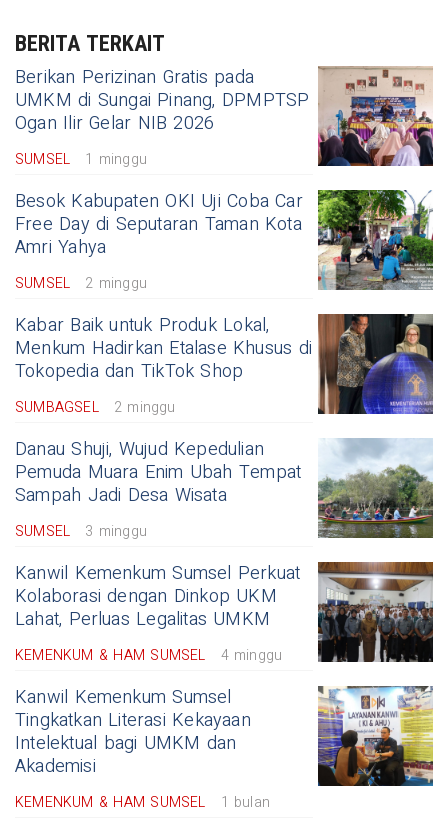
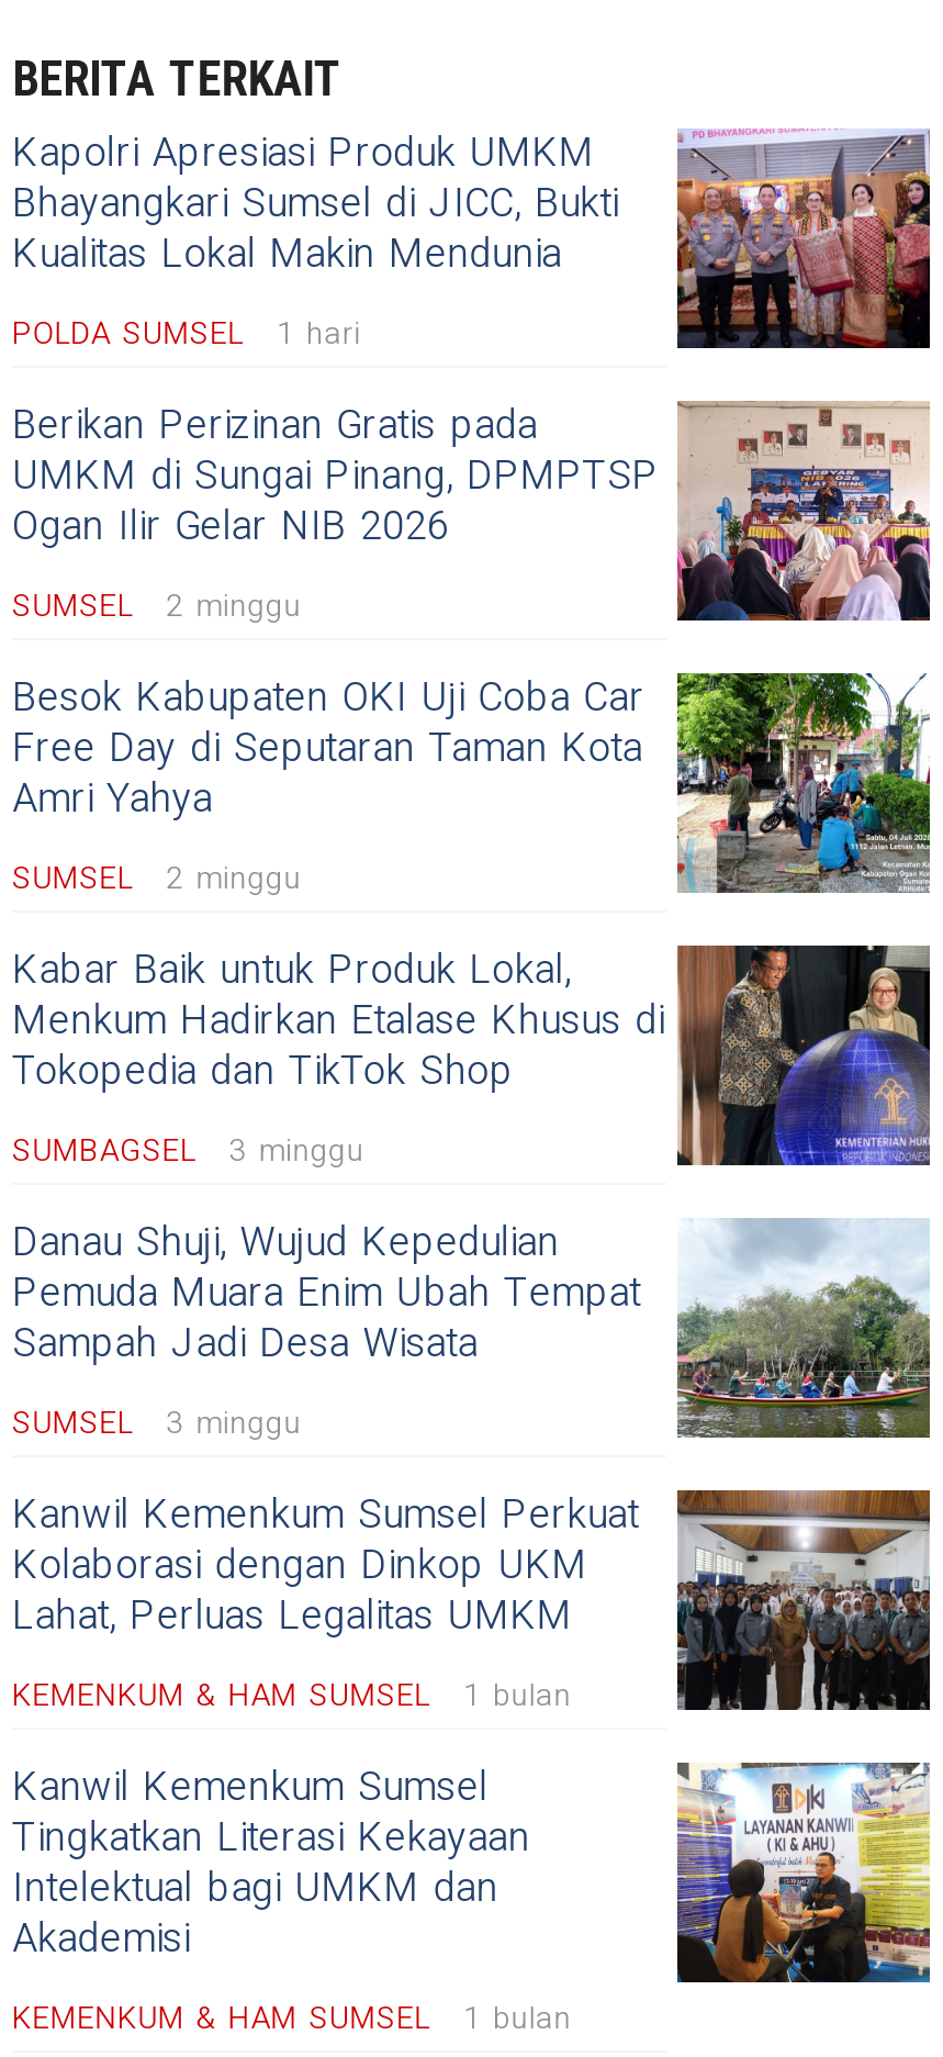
none -> [12,125,932,357] [image] | Kapolri Apresiasi Produk UMKM | Bhayangkari Sumsel di JICC, Bukti | Kualitas Lokal Makin Mendunia | POLDA SUMSEL | 1 hari
[15,149,147,170] SUMSEL 1 minggu -> [12,584,302,630] SUMSEL 2 minggu
[15,397,175,418] SUMBAGSEL 2 minggu -> [12,1128,364,1174] SUMBAGSEL 3 minggu
[15,645,282,666] KEMENKUM & HAM SUMSEL 4 minggu -> [12,1673,572,1719] KEMENKUM & HAM SUMSEL 1 bulan

